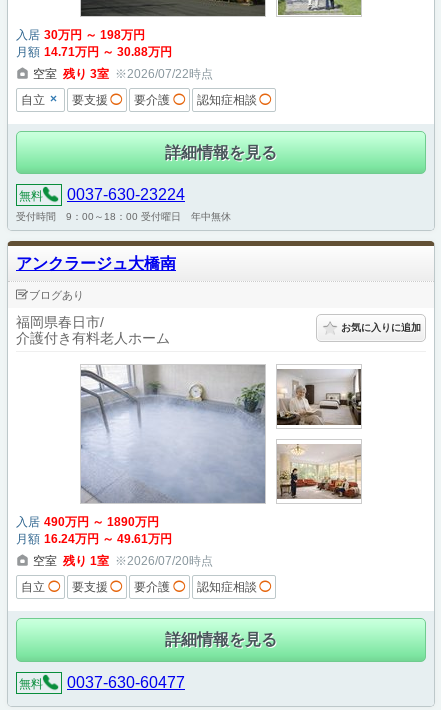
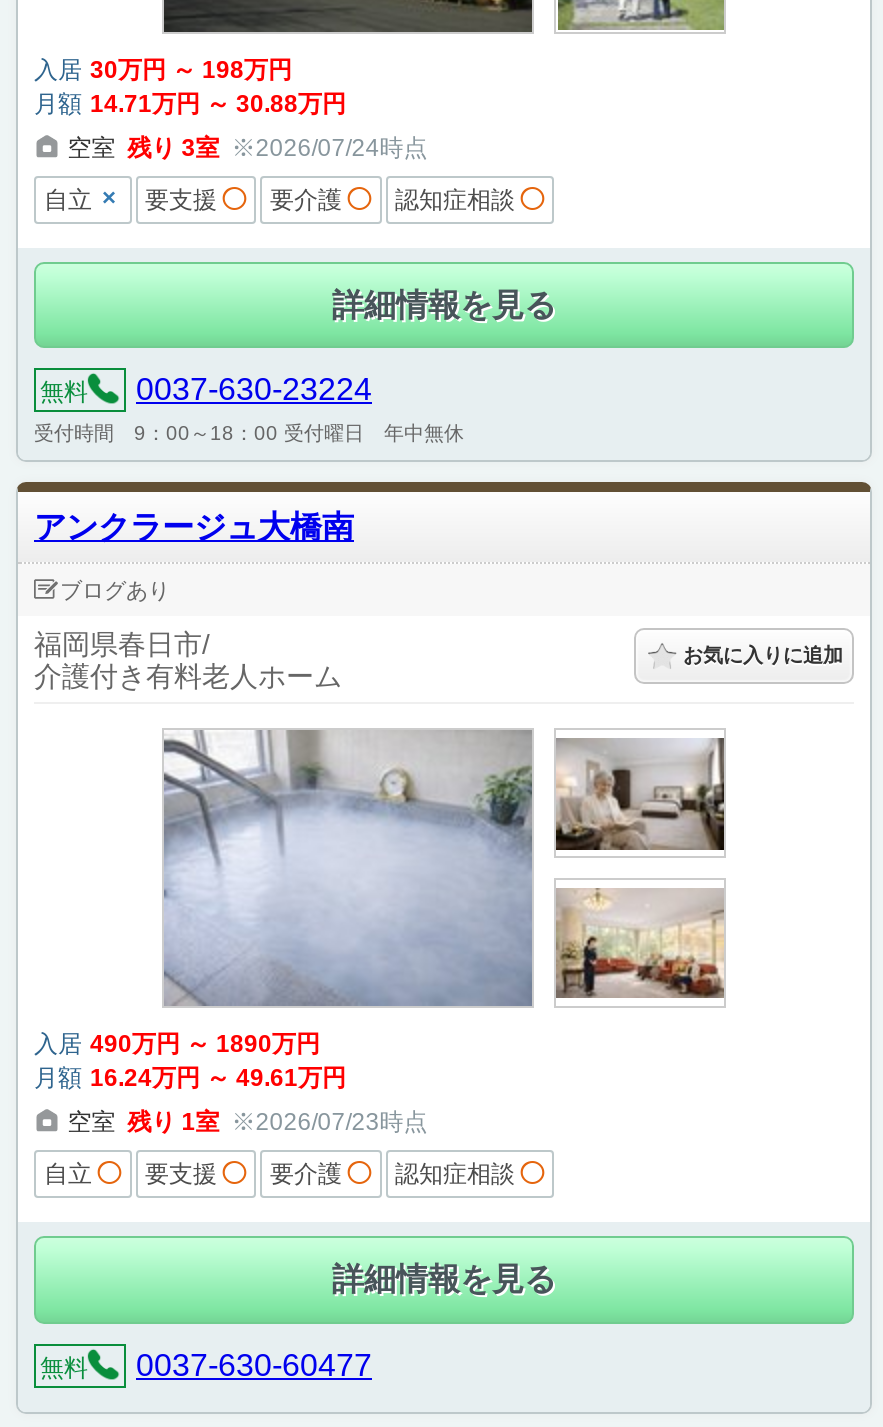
[33,67,213,81] 空室 残り 3室 ※2026/07/22時点 -> [68,134,428,162] 空室 残り 3室 ※2026/07/24時点
[33,554,213,568] 空室 残り 1室 ※2026/07/20時点 -> [68,1108,428,1136] 空室 残り 1室 ※2026/07/23時点

